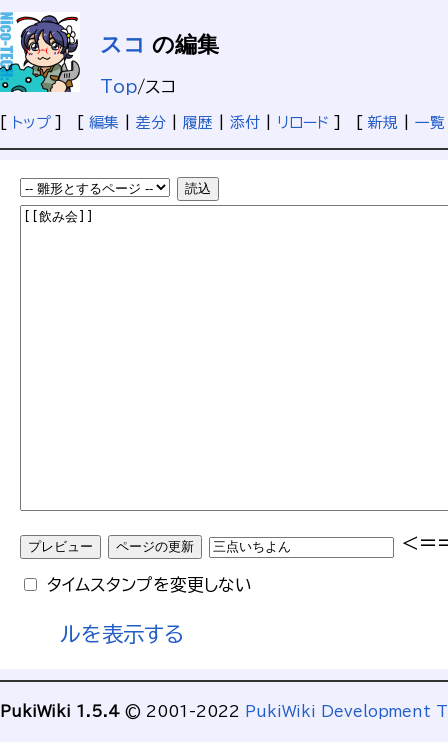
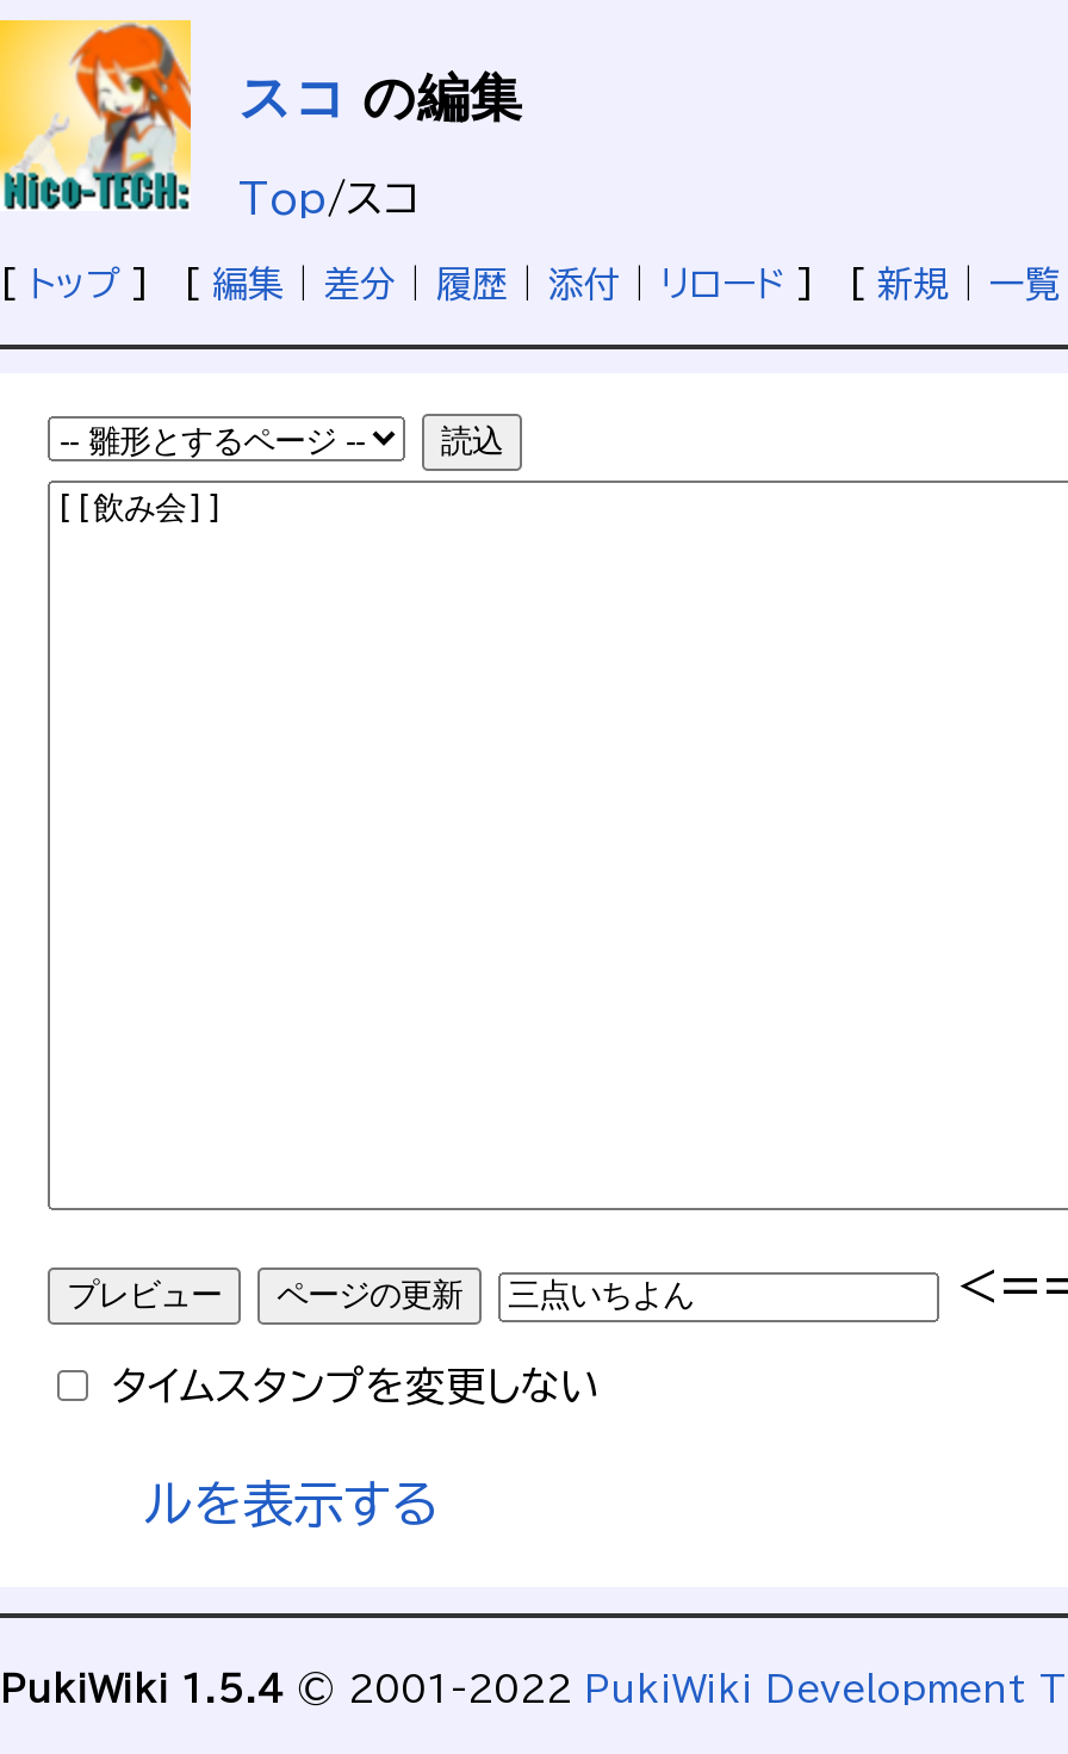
[3,11,81,93] [image] -> [7,18,193,211] [image]

